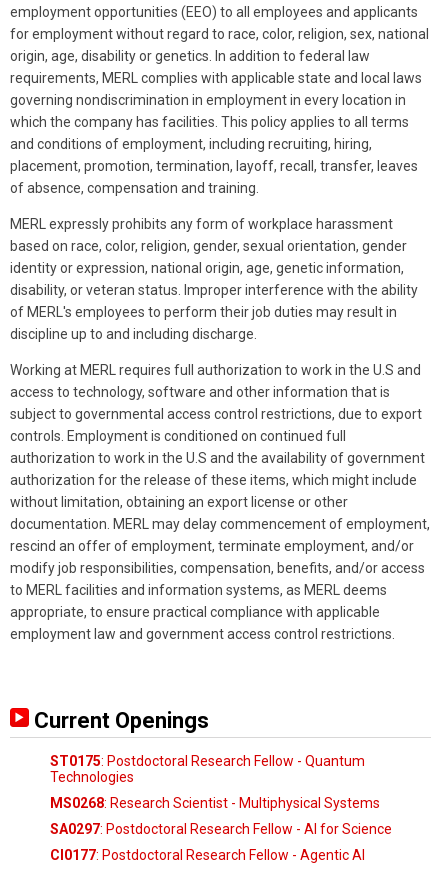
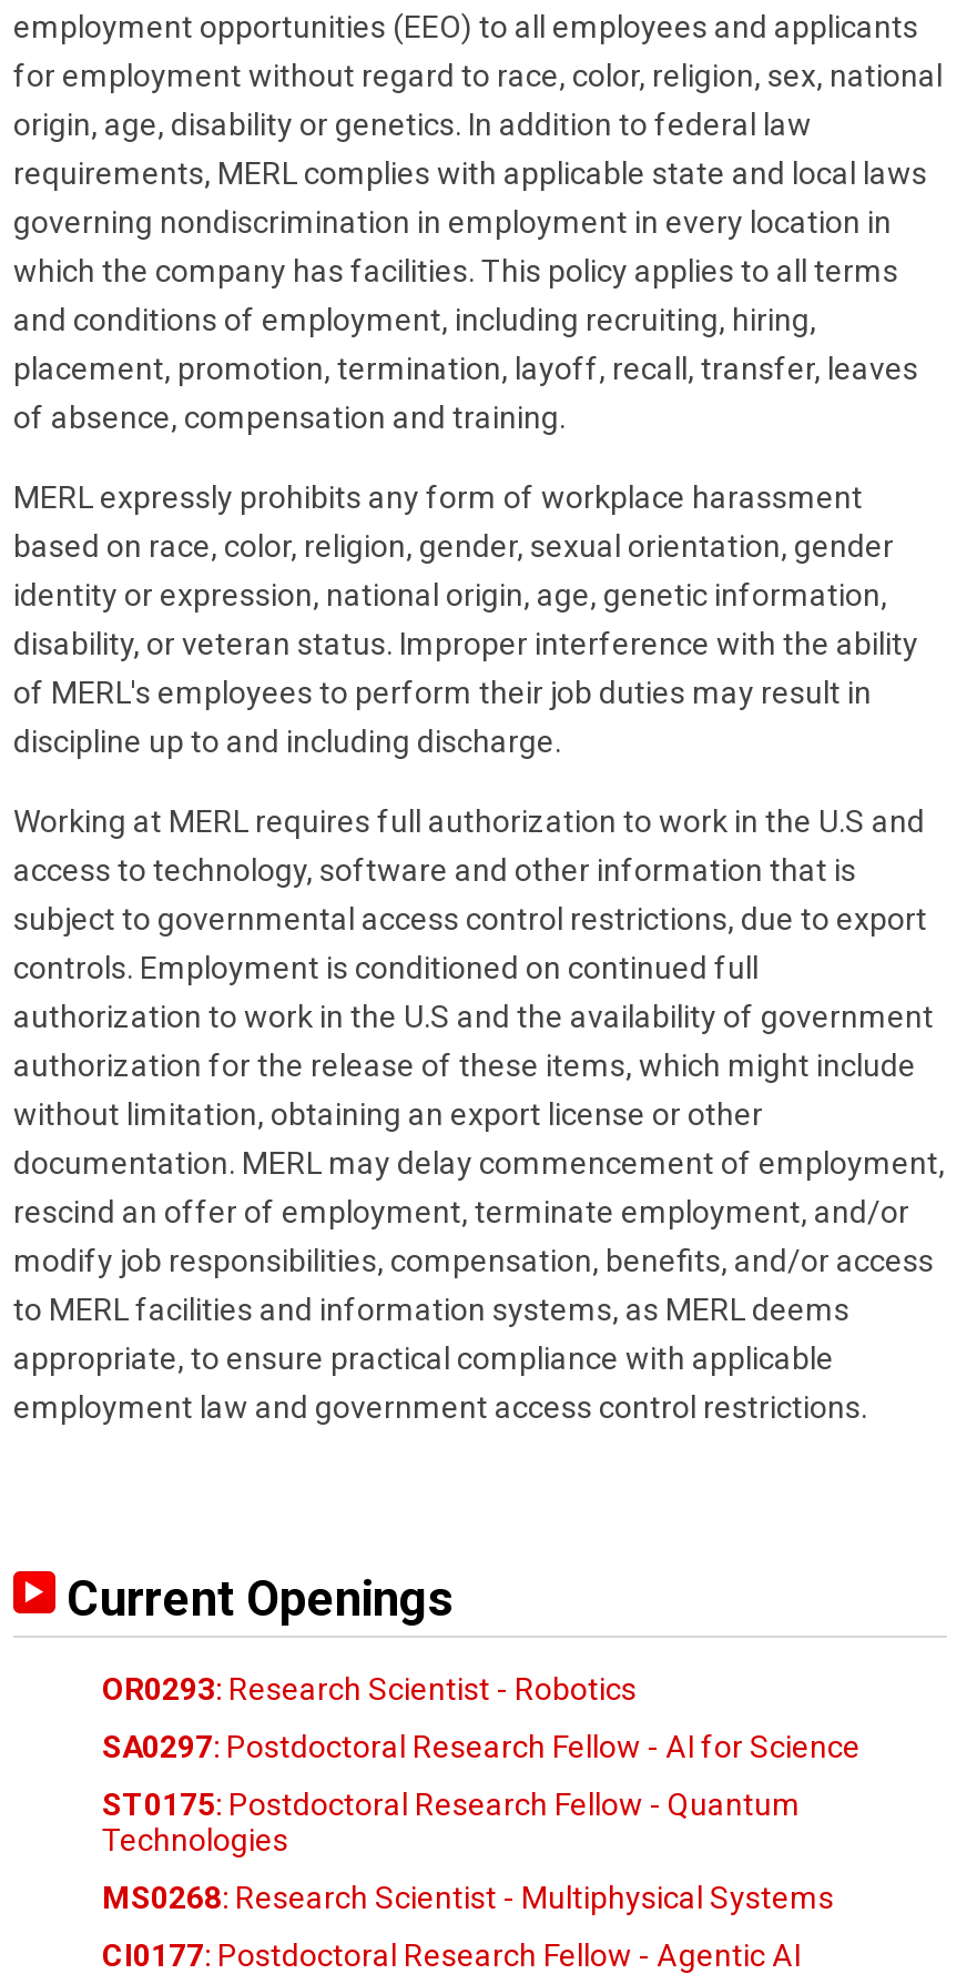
none -> [102,1672,637,1707] OR0293: Research Scientist - Robotics
moved [50,753,380,811] -> [102,1787,834,1916]: ST0175: Postdoctoral Research Fellow - Quantum | Technologies | MS0268: Research Scientist - Multiphysical Systems
moved [50,821,392,837] -> [102,1729,861,1765]: SA0297: Postdoctoral Research Fellow - AI for Science

